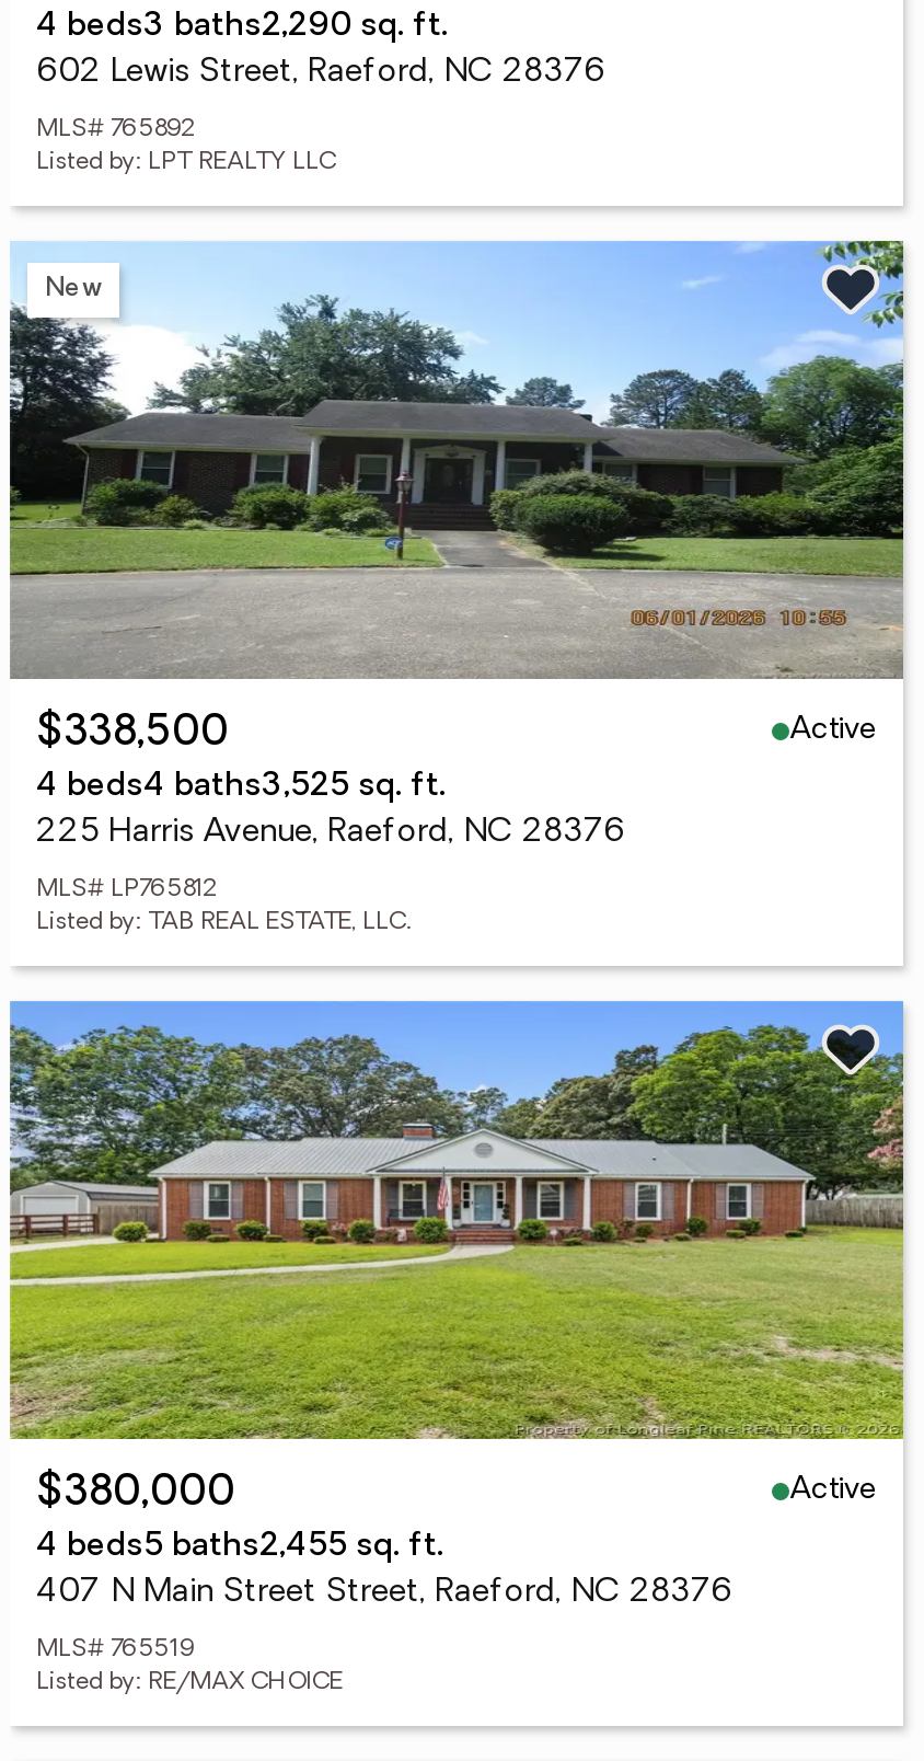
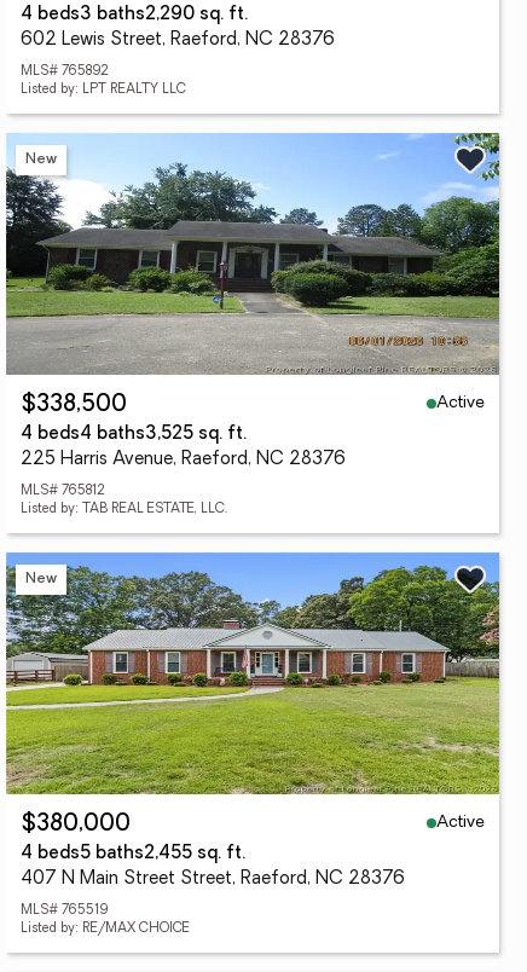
[36,878,218,902] MLS# LP765812 -> [21,485,105,498] MLS# 765812
none -> [25,571,57,586] New

